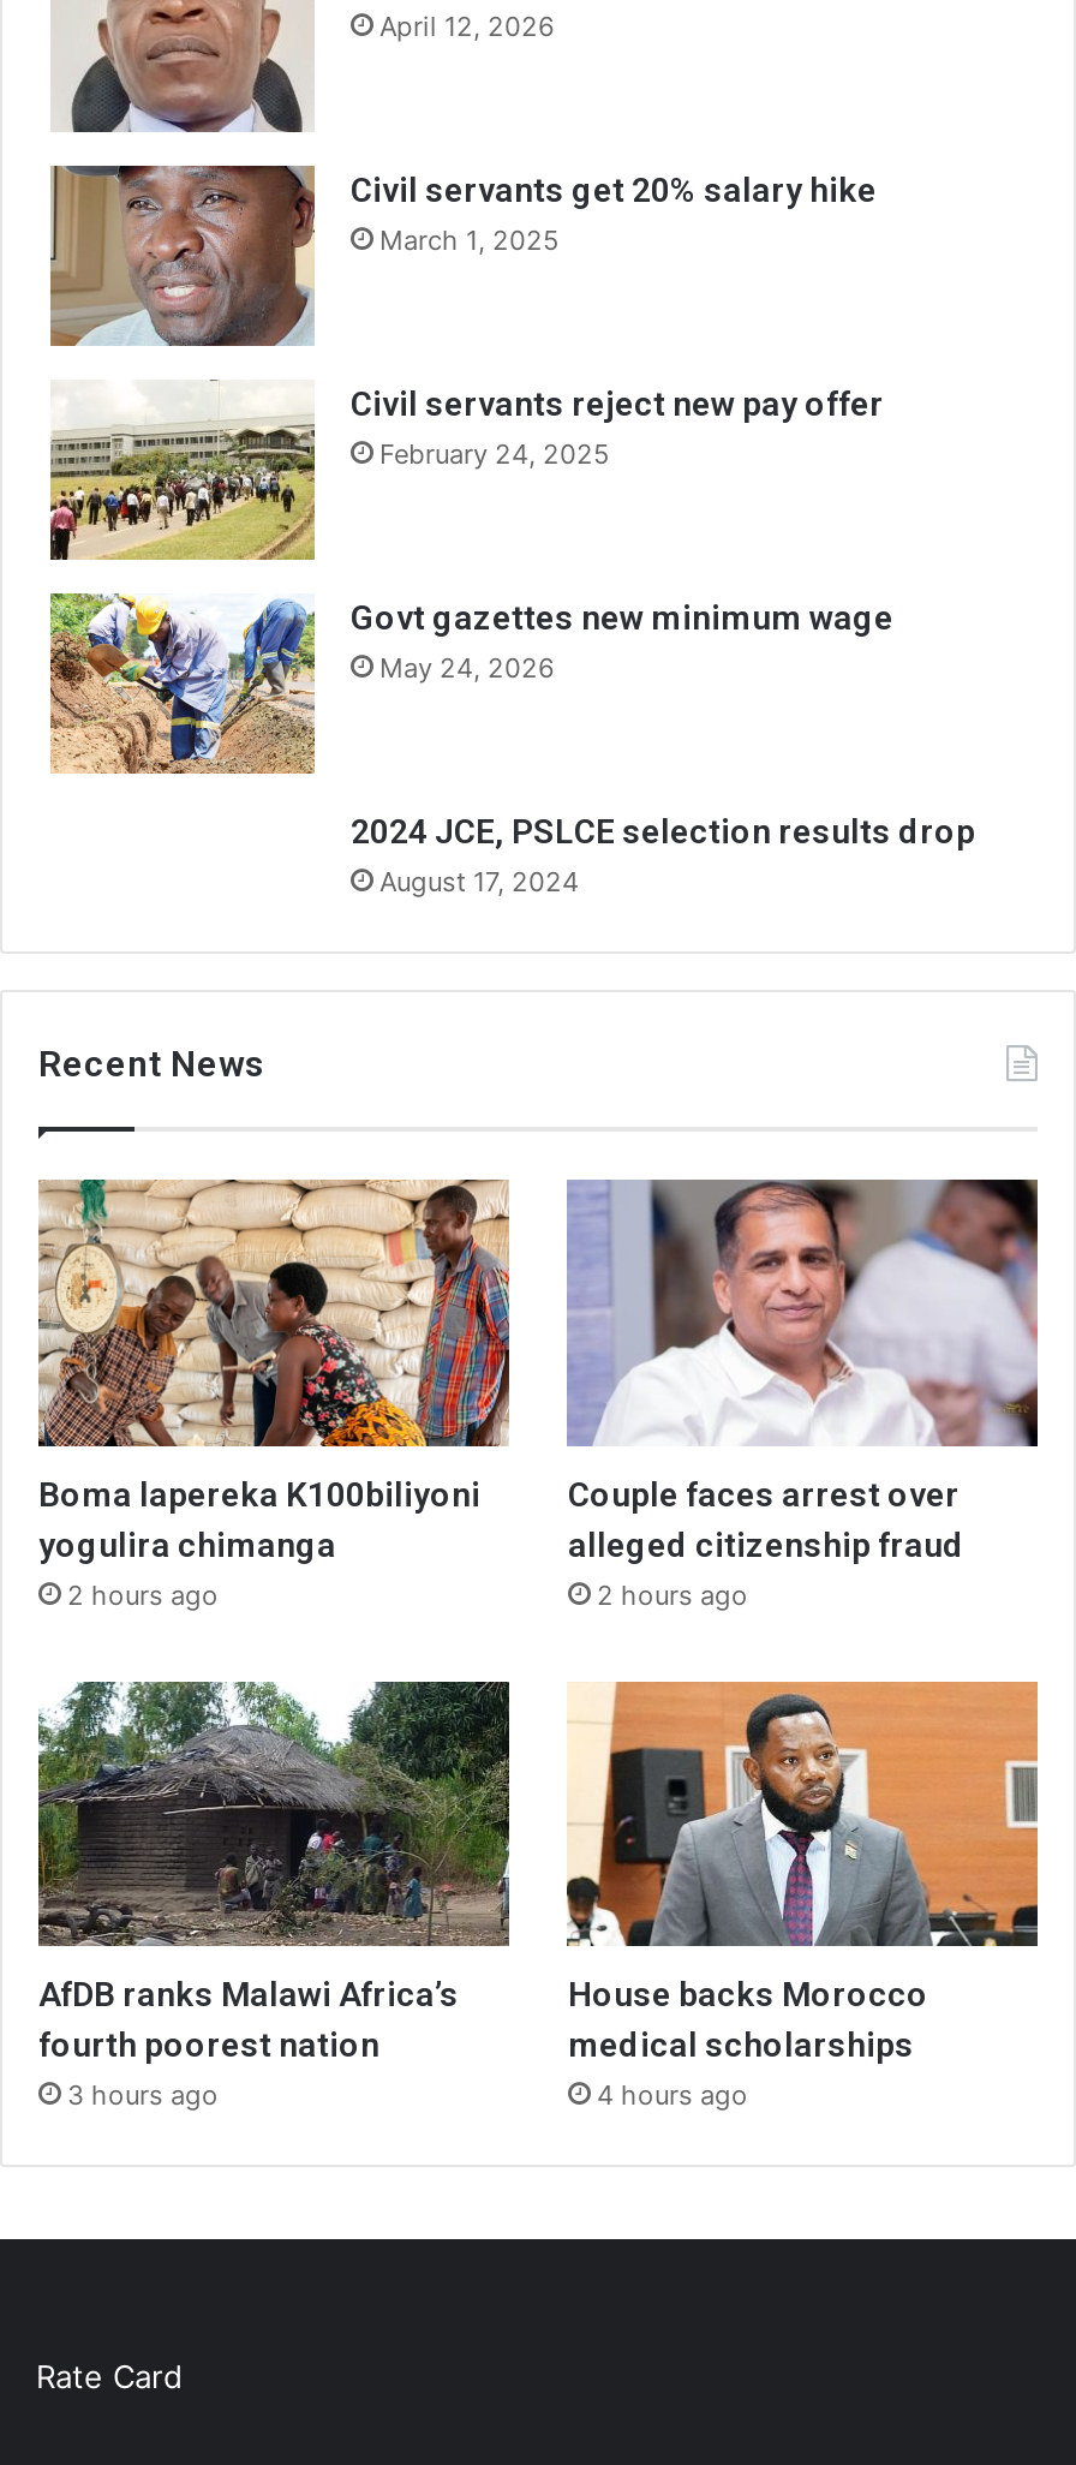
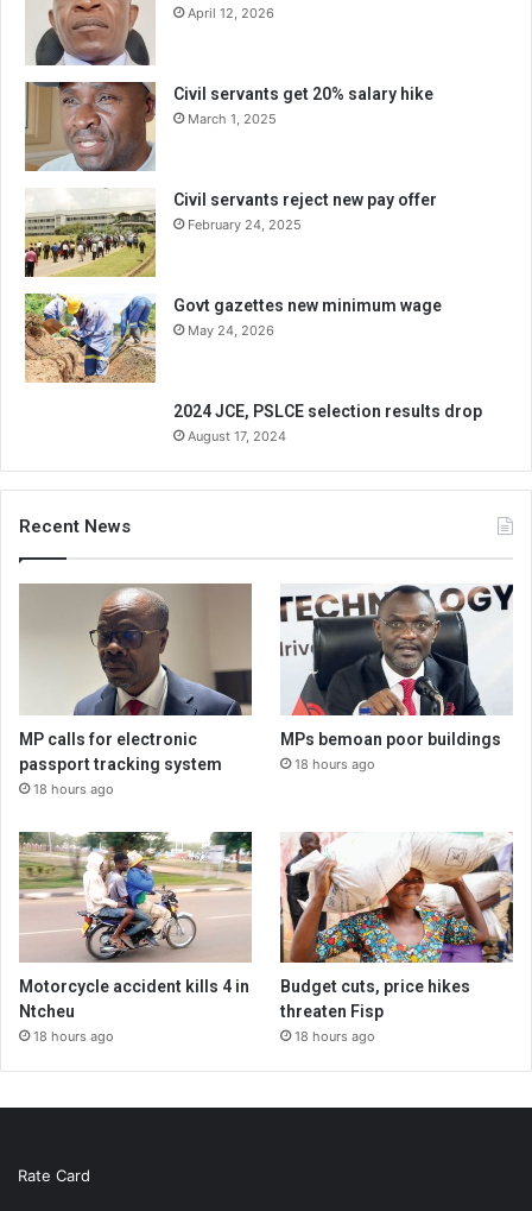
[36,1177,512,1611] [image] | Boma lapereka K100biliyoni | yogulira chimanga | 2 hours ago -> [19,584,252,797] [image] | MP calls for electronic | passport tracking system | 18 hours ago
[567,1177,1040,1611] [image] | Couple faces arrest over | alleged citizenship fraud | 2 hours ago -> [279,584,513,772] [image] | MPs bemoan poor buildings | 18 hours ago
[36,1679,512,2112] [image] | AfDB ranks Malawi Africa’s | fourth poorest nation | 3 hours ago -> [18,831,253,1045] [image] | Motorcycle accident kills 4 in | Ntcheu | 18 hours ago
[564,1679,1040,2112] [image] | House backs Morocco | medical scholarships | 4 hours ago -> [279,831,514,1045] [image] | Budget cuts, price hikes | threaten Fisp | 18 hours ago

